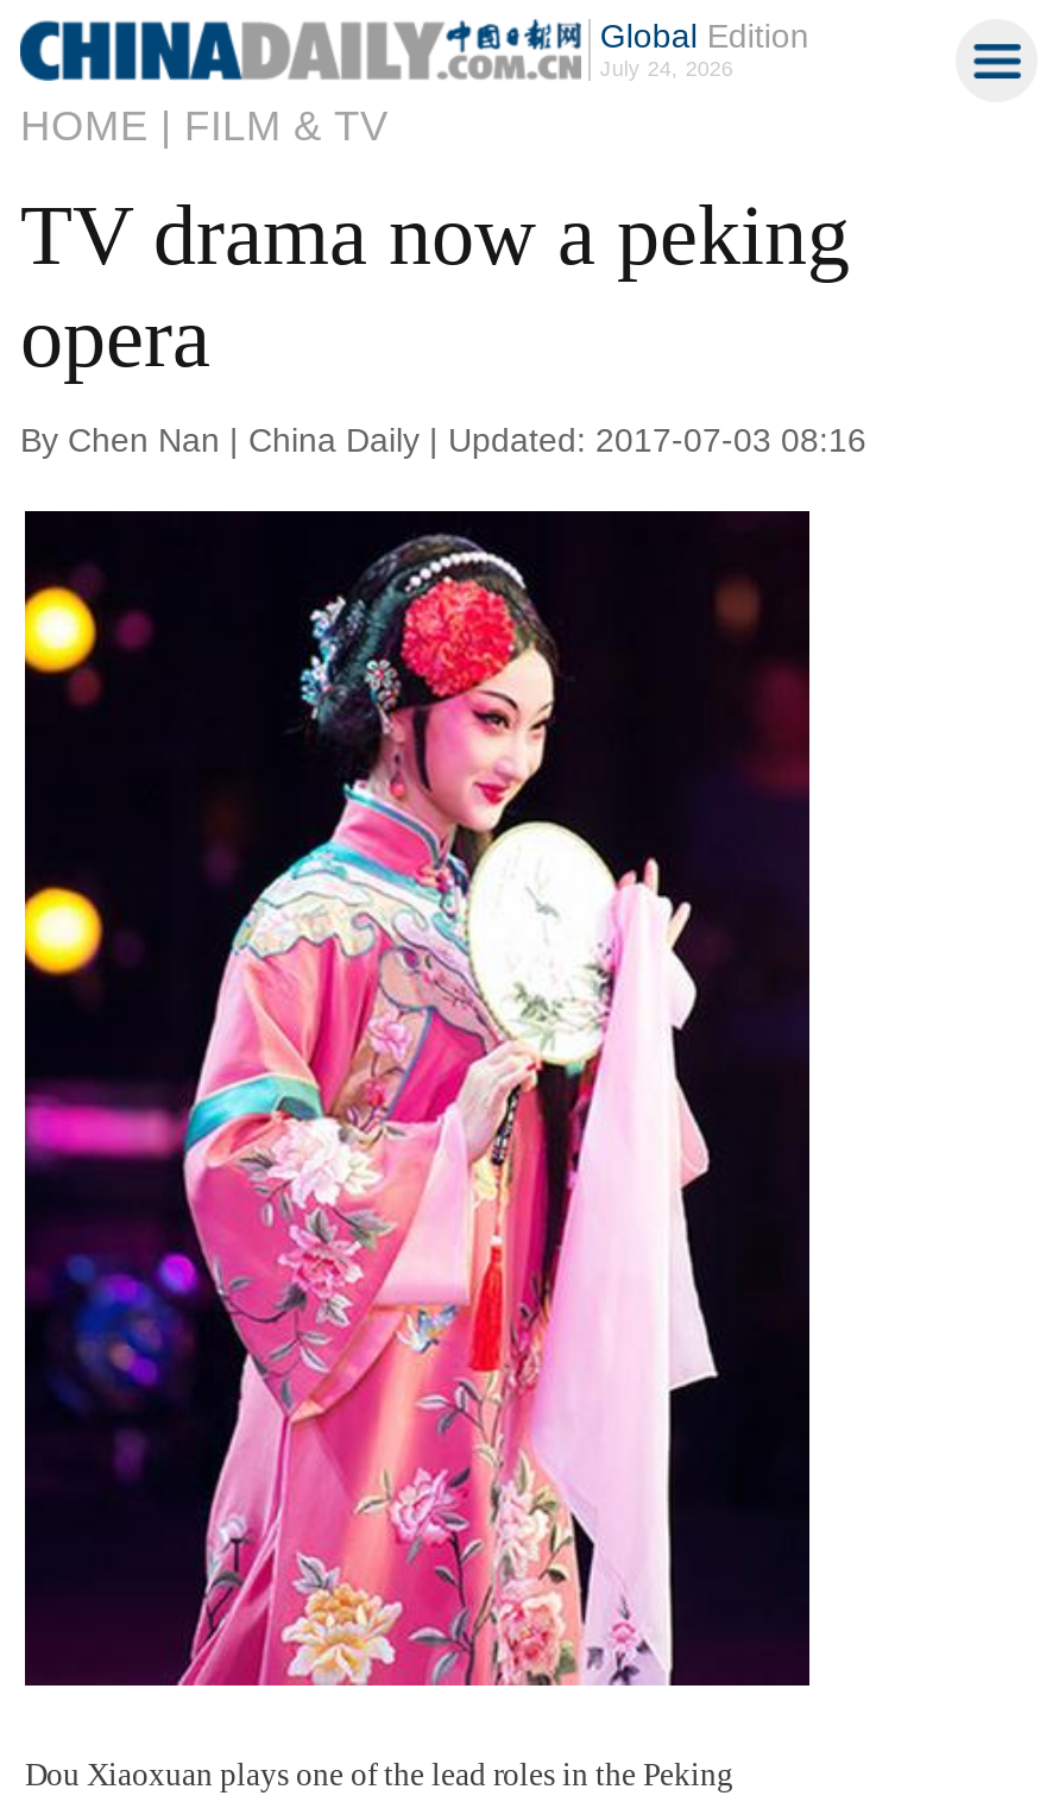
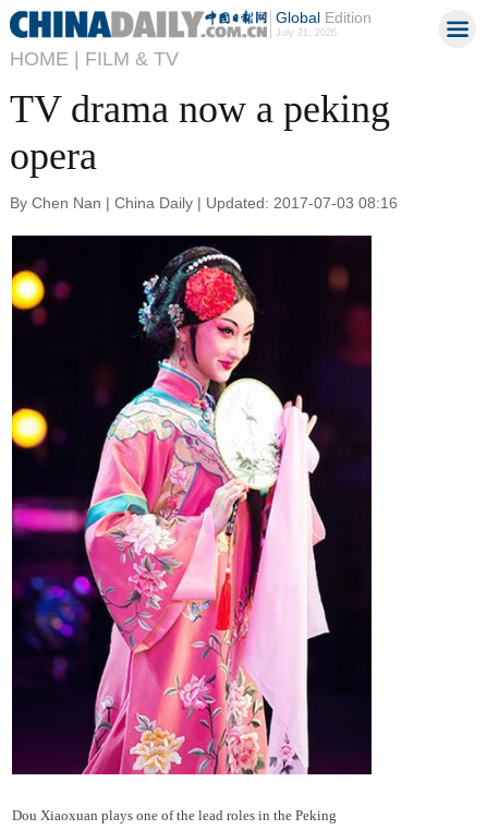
[600,57,733,81] July 24, 2026 -> [276,27,337,38] July 21, 2026

